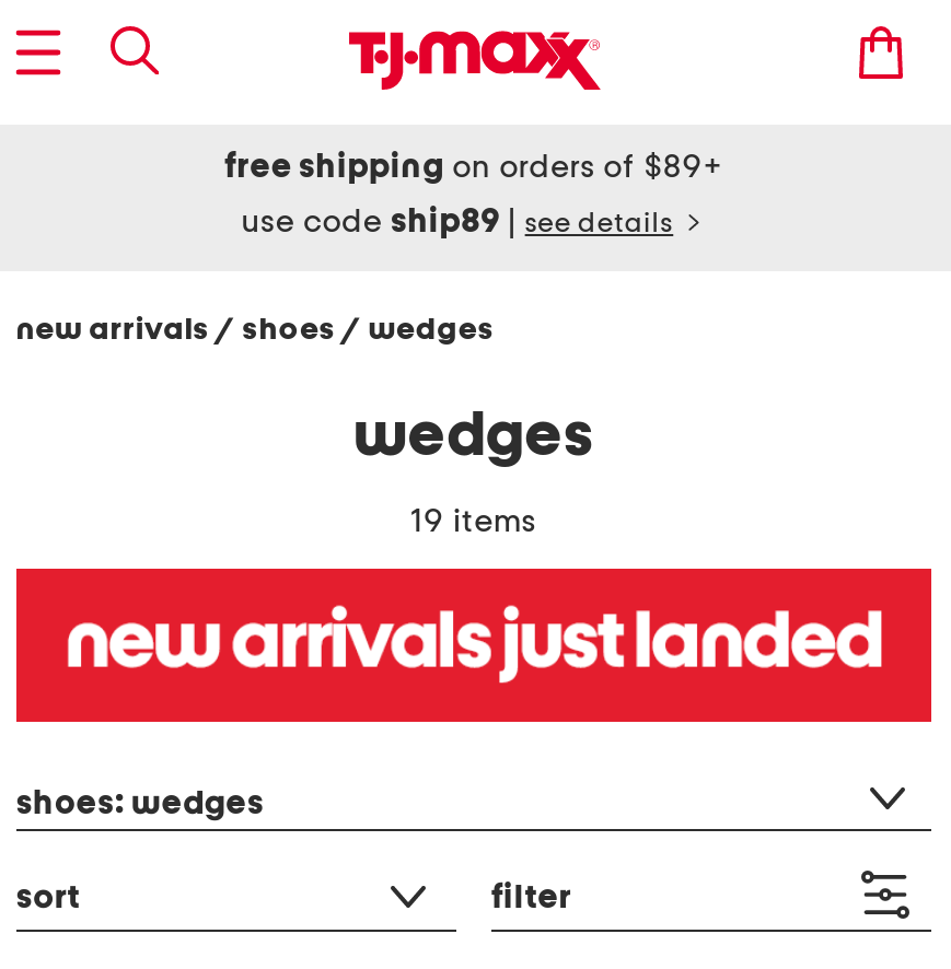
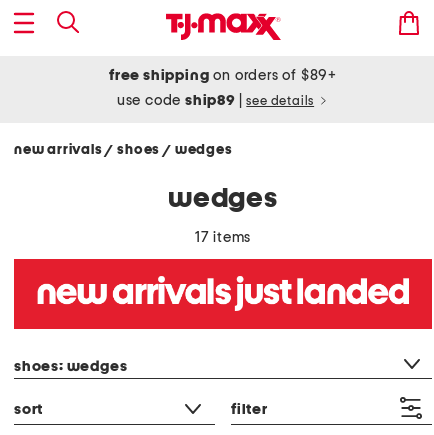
[411,505,537,538] 19 items -> [195,230,251,245] 17 items

